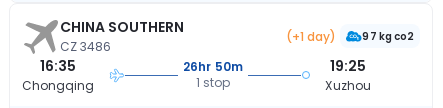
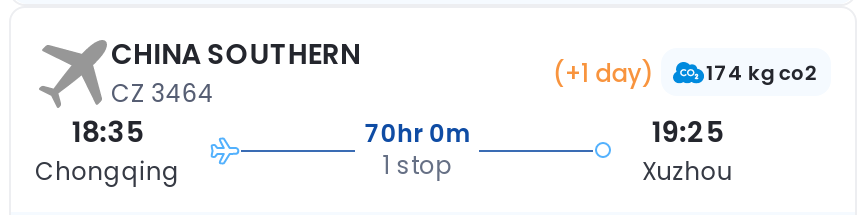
[286,28,414,45] (+1 day) 97 kg co2 -> [553,56,819,90] (+1 day) 174 kg co2
[60,38,111,55] CZ 3486 -> [111,76,214,110] CZ 3464
[40,56,76,76] 16:35 -> [71,112,144,152] 18:35
[183,58,243,75] 26hr 50m -> [365,116,469,150] 70hr 0m

